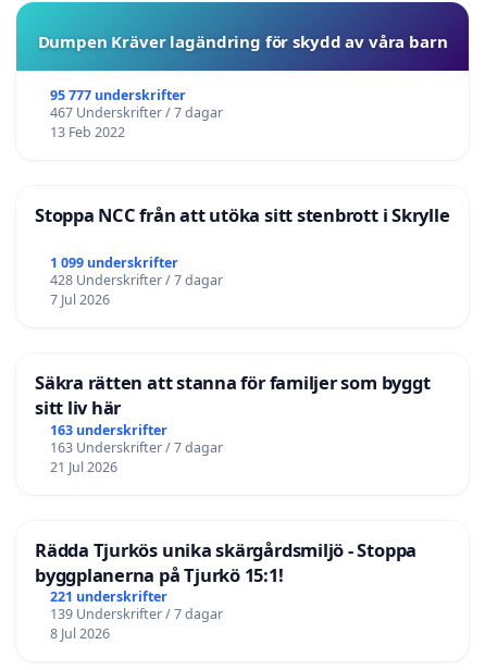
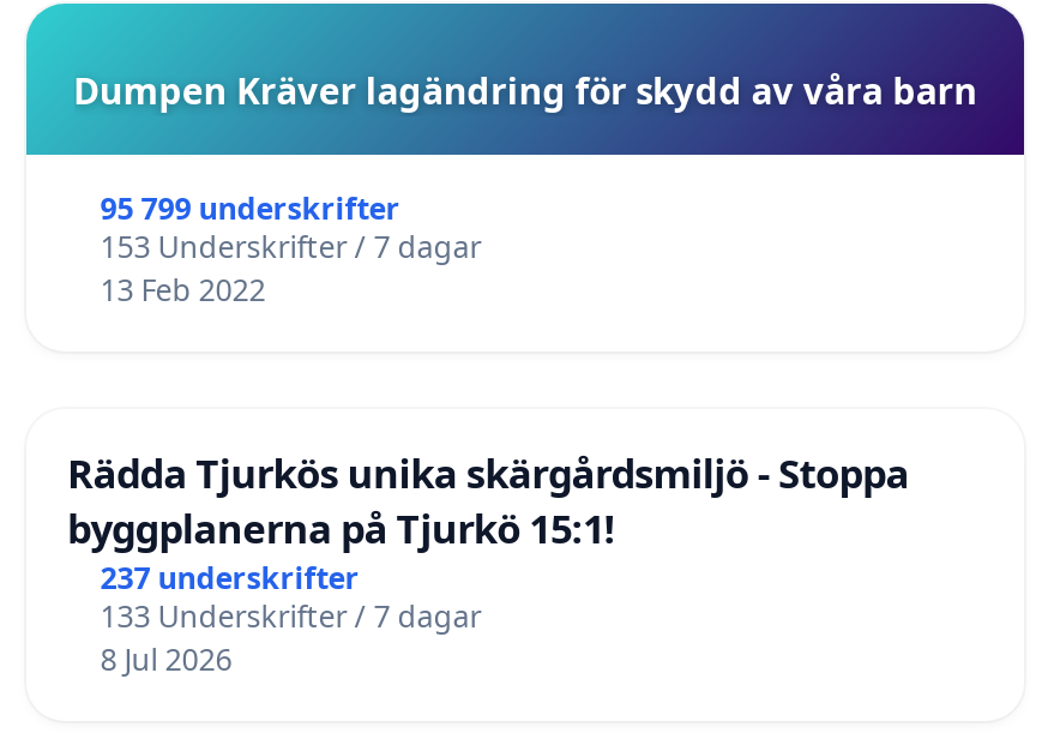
[50,86,186,104] 95 777 underskrifter -> [100,189,400,230] 95 799 underskrifter
[50,103,223,122] 467 Underskrifter / 7 dagar -> [100,227,482,268] 153 Underskrifter / 7 dagar
[35,202,450,476] Stoppa NCC från att utöka sitt stenbrott i Skrylle | 1 099 underskrifter | 428 Underskrifter / 7 dagar | 7 Jul 2026 | Säkra rätten att stanna för familjer som byggt | sitt liv här | 163 underskrifter | 163 Underskrifter / 7 dagar | 21 Jul 2026 -> none
[50,588,167,606] 221 underskrifter -> [100,558,359,599] 237 underskrifter
[50,605,223,624] 139 Underskrifter / 7 dagar -> [100,597,482,638] 133 Underskrifter / 7 dagar

